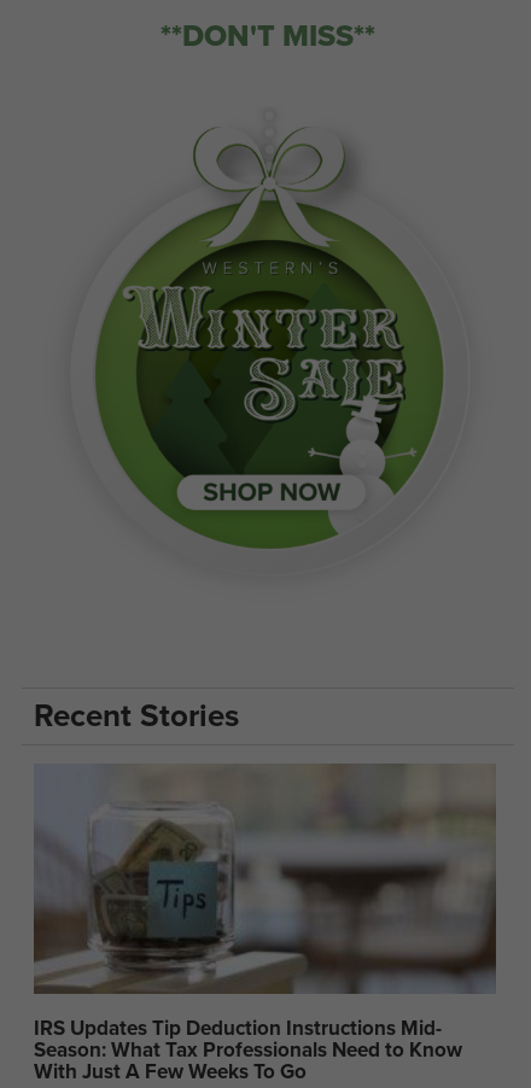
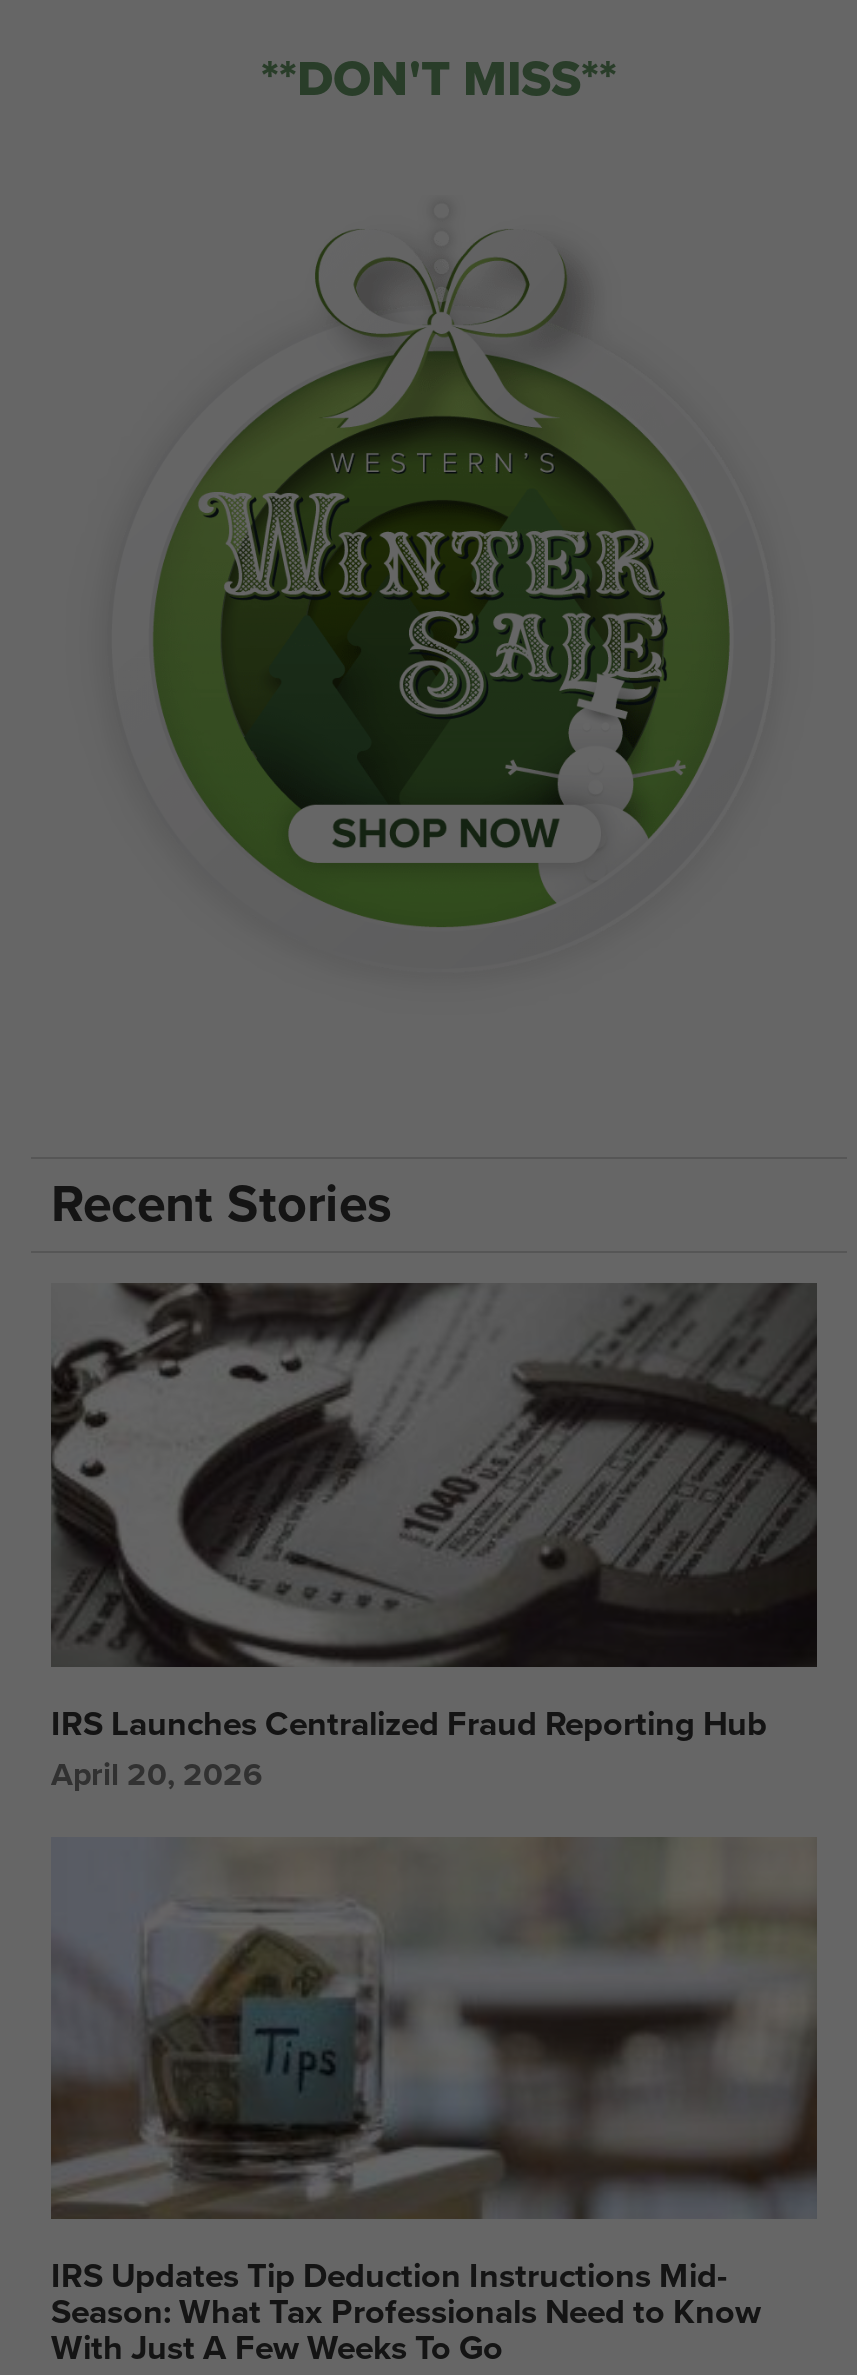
none -> [49,1280,819,1794] [image] | IRS Launches Centralized Fraud Reporting Hub | April 20, 2026

